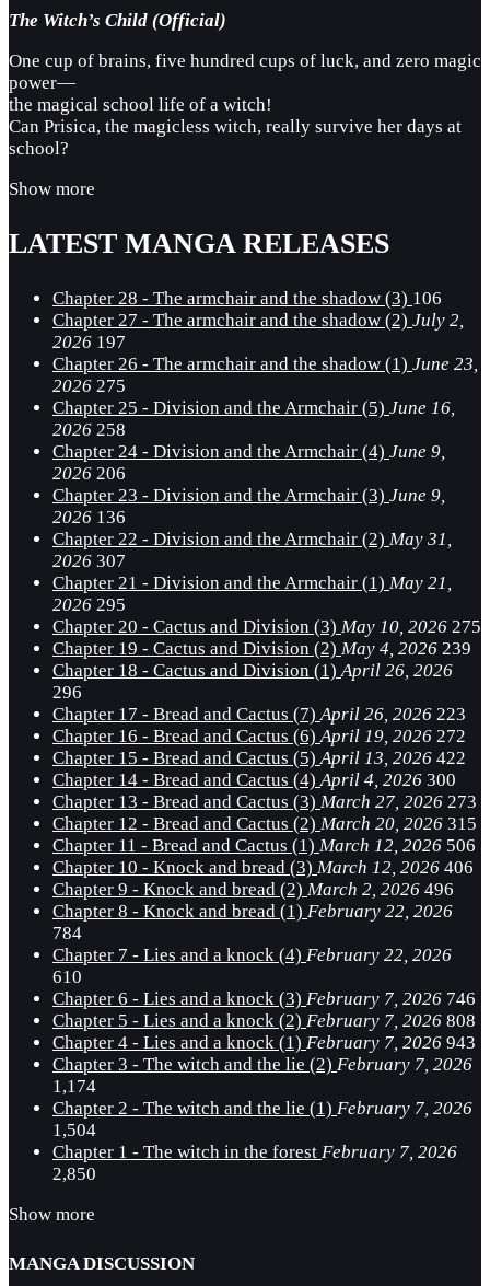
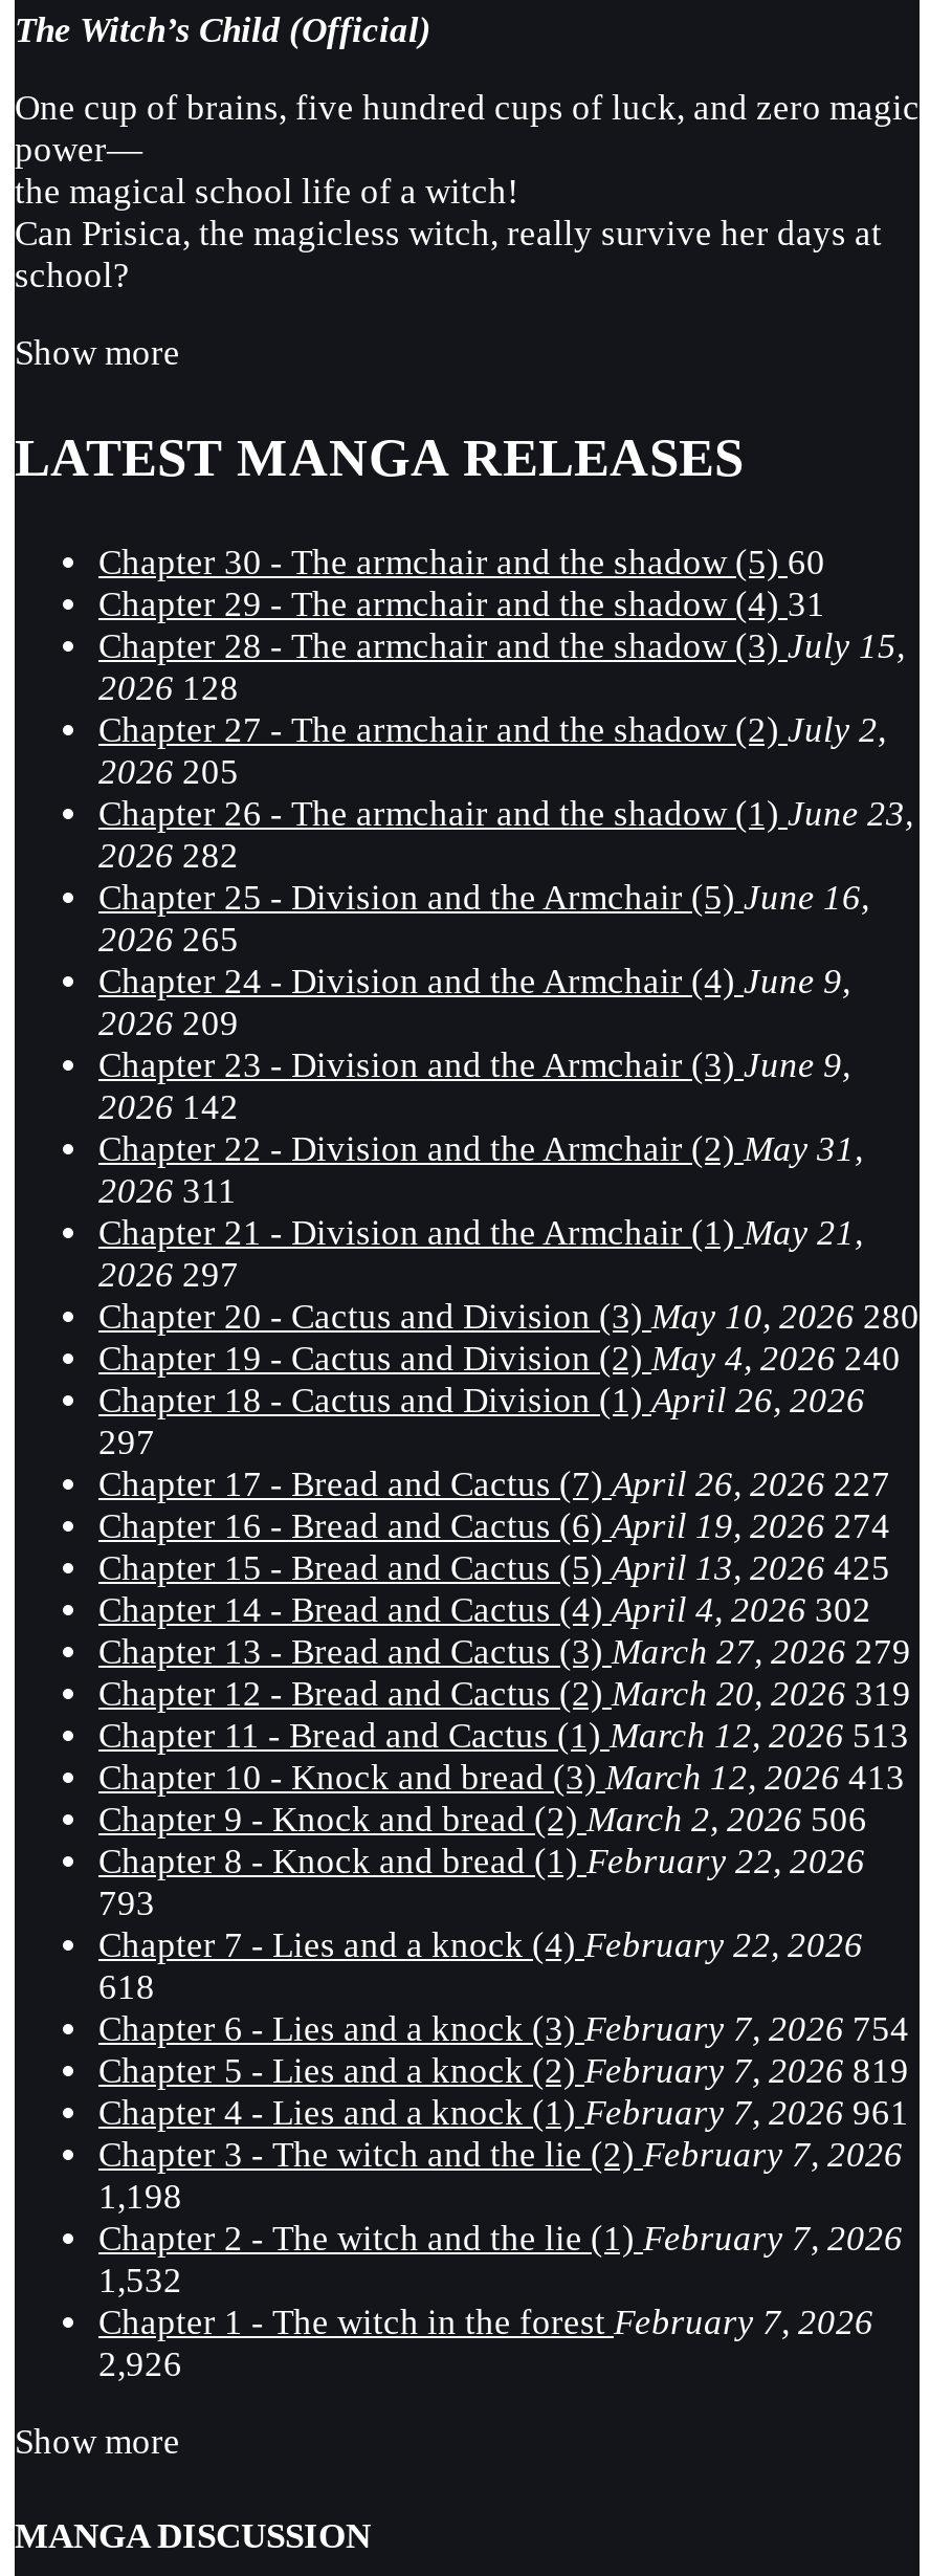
[52,288,442,309] Chapter 28 - The armchair and the shadow (3) 106 -> [98,542,905,708] Chapter 30 - The armchair and the shadow (5) 60 | Chapter 29 - The armchair and the shadow (4) 31 | Chapter 28 - The armchair and the shadow (3) July 15, | 2026 128
[52,332,126,352] 2026 197 -> [98,752,239,792] 2026 205
[52,375,126,396] 2026 275 -> [98,836,239,876] 2026 282
[52,419,126,440] 2026 258 -> [98,920,239,959] 2026 265
[52,463,126,484] 2026 206 -> [98,1003,239,1043] 2026 209
[52,507,126,527] 2026 136 -> [98,1087,239,1127] 2026 142
[52,550,126,571] 2026 307 -> [98,1171,237,1211] 2026 311
[52,594,126,615] 2026 295 -> [98,1255,239,1295] 2026 297
[52,616,481,637] Chapter 20 - Cactus and Division (3) May 10, 2026 275 -> [98,1297,920,1337] Chapter 20 - Cactus and Division (3) May 10, 2026 280
[52,638,471,659] Chapter 19 - Cactus and Division (2) May 4, 2026 239 -> [98,1339,901,1378] Chapter 19 - Cactus and Division (2) May 4, 2026 240
[52,682,82,703] 296 -> [98,1422,155,1462] 297
[52,704,466,724] Chapter 17 - Bread and Cactus (7) April 26, 2026 223 -> [98,1464,890,1504] Chapter 17 - Bread and Cactus (7) April 26, 2026 227
[52,726,466,746] Chapter 16 - Bread and Cactus (6) April 19, 2026 272 -> [98,1506,890,1546] Chapter 16 - Bread and Cactus (6) April 19, 2026 274
[52,747,466,768] Chapter 15 - Bread and Cactus (5) April 13, 2026 422 -> [98,1548,890,1588] Chapter 15 - Bread and Cactus (5) April 13, 2026 425
[52,769,456,790] Chapter 14 - Bread and Cactus (4) April 4, 2026 300 -> [98,1590,871,1630] Chapter 14 - Bread and Cactus (4) April 4, 2026 302
[52,791,477,812] Chapter 13 - Bread and Cactus (3) March 27, 2026 273 -> [98,1632,911,1672] Chapter 13 - Bread and Cactus (3) March 27, 2026 279
[52,813,477,834] Chapter 12 - Bread and Cactus (2) March 20, 2026 315 -> [98,1674,911,1714] Chapter 12 - Bread and Cactus (2) March 20, 2026 319
[52,835,476,856] Chapter 11 - Bread and Cactus (1) March 12, 2026 506 -> [98,1716,909,1756] Chapter 11 - Bread and Cactus (1) March 12, 2026 513
[52,857,474,878] Chapter 10 - Knock and bread (3) March 12, 2026 406 -> [98,1758,905,1797] Chapter 10 - Knock and bread (3) March 12, 2026 413
[52,879,454,900] Chapter 9 - Knock and bread (2) March 2, 2026 496 -> [98,1800,867,1839] Chapter 9 - Knock and bread (2) March 2, 2026 506
[52,923,82,943] 784 -> [98,1883,155,1923] 793
[52,966,82,987] 610 -> [98,1967,155,2007] 618
[52,988,476,1009] Chapter 6 - Lies and a knock (3) February 7, 2026 746 -> [98,2009,909,2049] Chapter 6 - Lies and a knock (3) February 7, 2026 754
[52,1010,476,1031] Chapter 5 - Lies and a knock (2) February 7, 2026 808 -> [98,2051,909,2091] Chapter 5 - Lies and a knock (2) February 7, 2026 819
[52,1032,476,1053] Chapter 4 - Lies and a knock (1) February 7, 2026 943 -> [98,2093,909,2133] Chapter 4 - Lies and a knock (1) February 7, 2026 961
[52,1076,96,1097] 1,174 -> [98,2177,182,2216] 1,198
[52,1120,96,1140] 1,504 -> [98,2260,182,2300] 1,532
[52,1163,96,1184] 2,850 -> [98,2344,182,2384] 2,926

